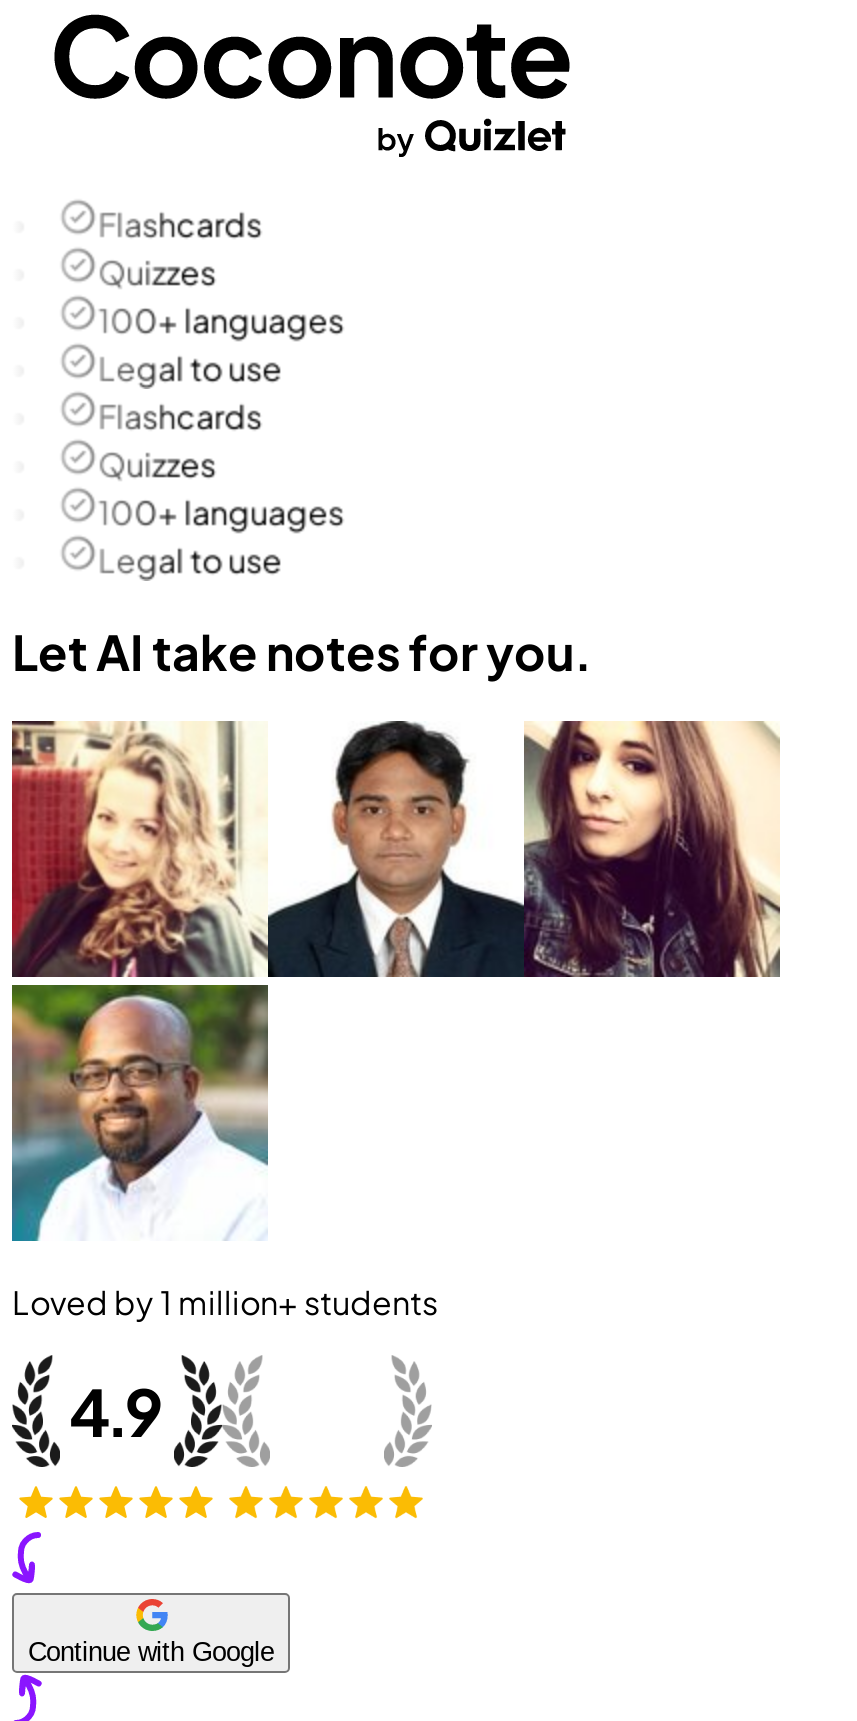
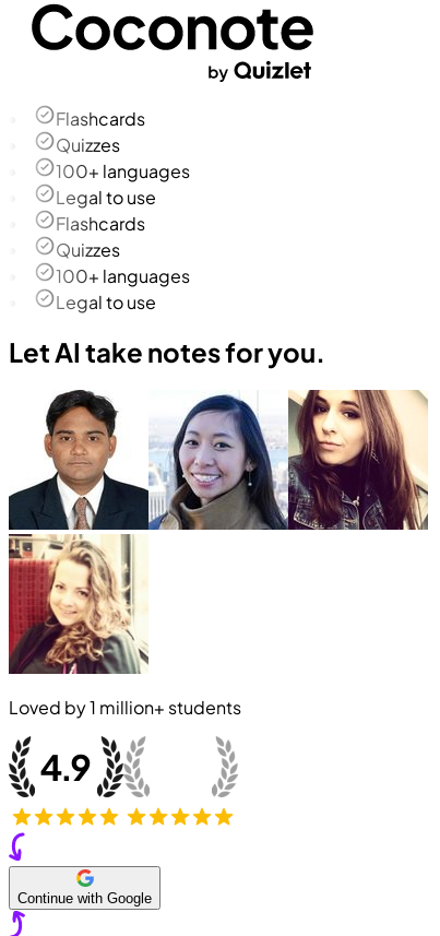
[10,719,524,1243] [image] -> [8,389,289,675] [image]

